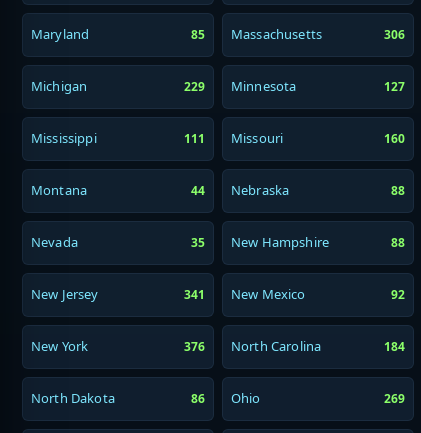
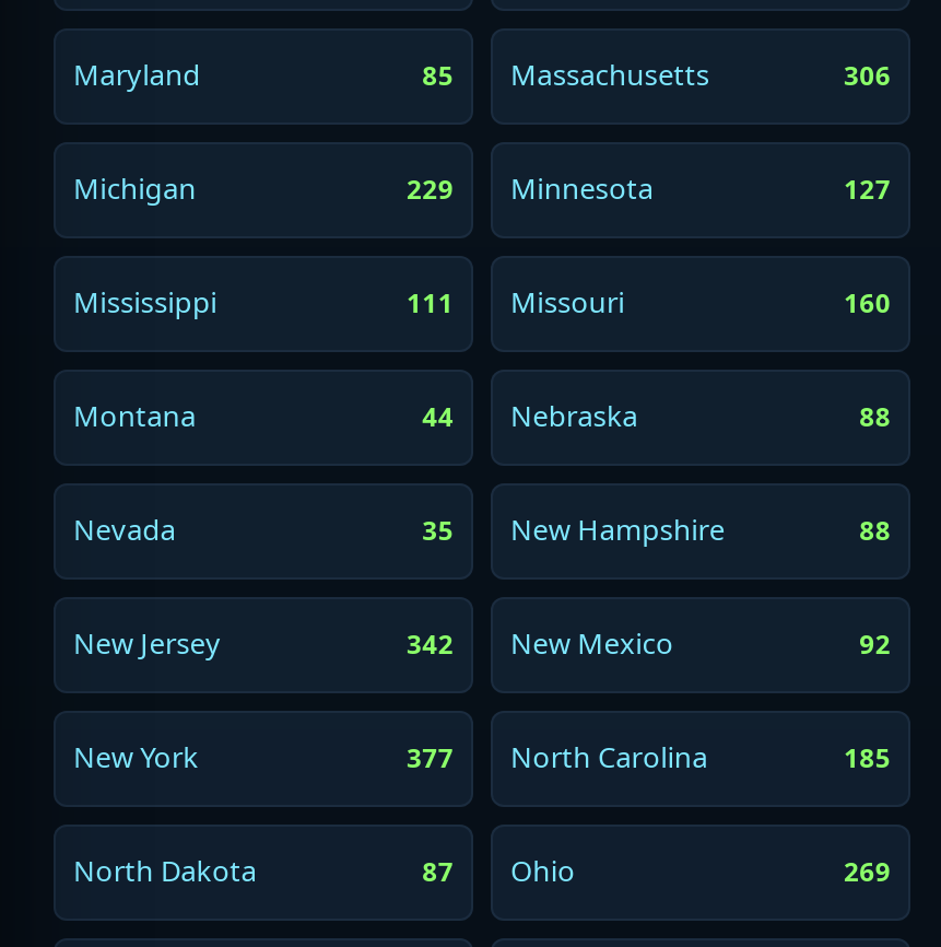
[183,285,306,303] 341 New Mexico -> [407,624,673,664] 342 New Mexico
[183,337,321,355] 376 North Carolina -> [407,738,708,778] 377 North Carolina
[383,338,405,355] 184 -> [844,739,891,776] 185
[191,389,261,407] 86 Ohio -> [422,852,575,891] 87 Ohio

